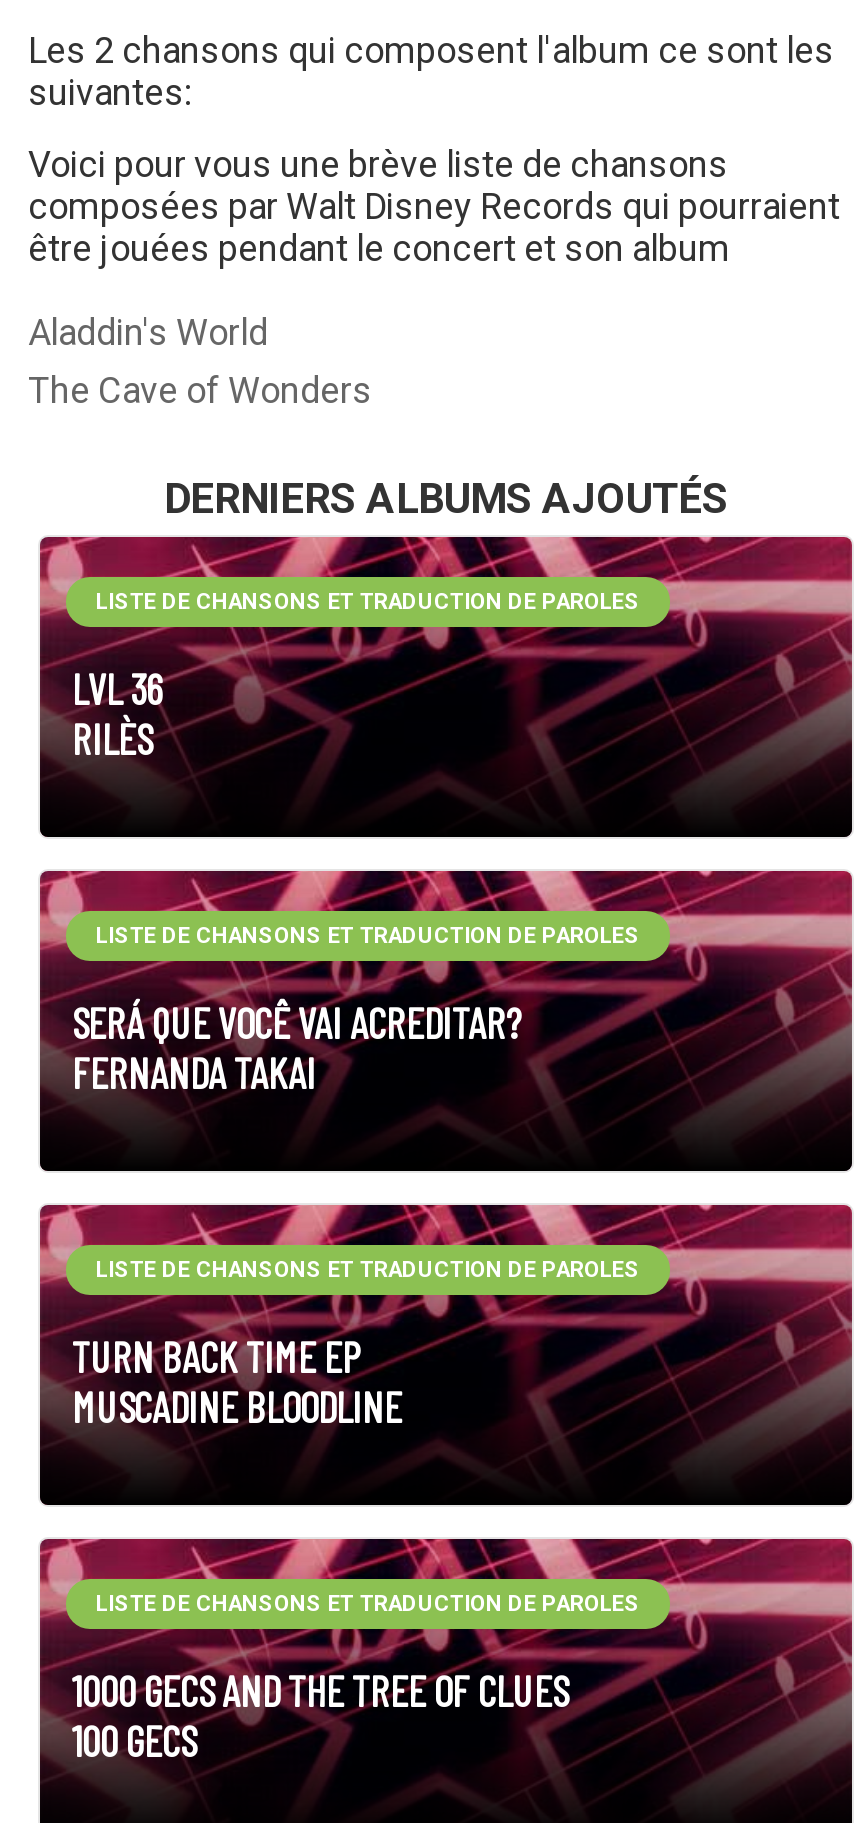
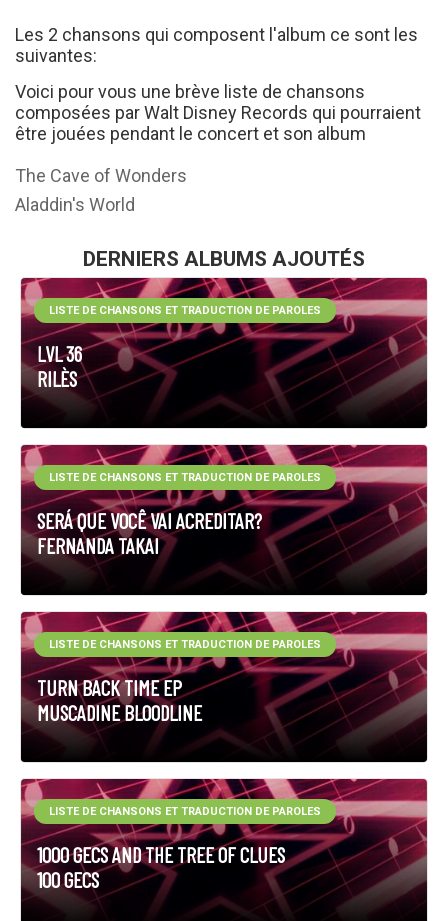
moved [28,311,268,353] -> [15,194,135,215]: Aladdin's World
moved [28,369,372,411] -> [15,165,187,186]: The Cave of Wonders

